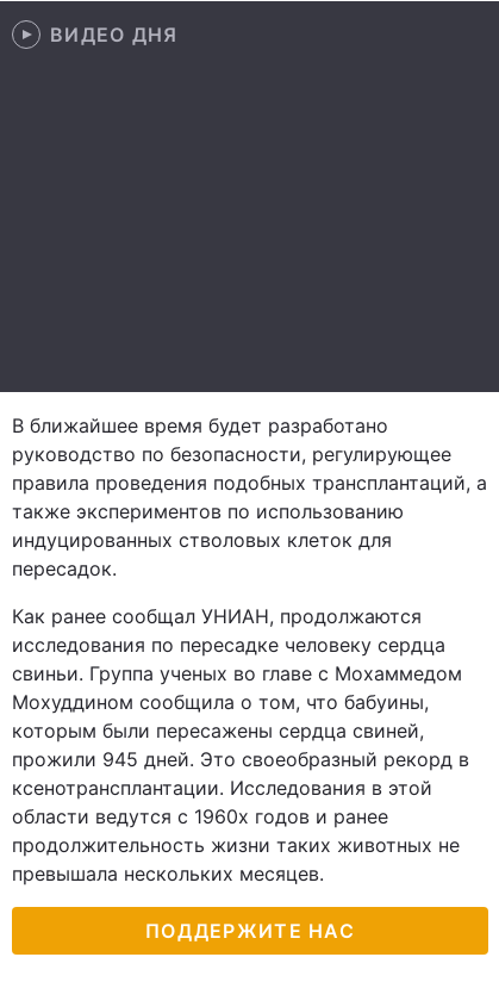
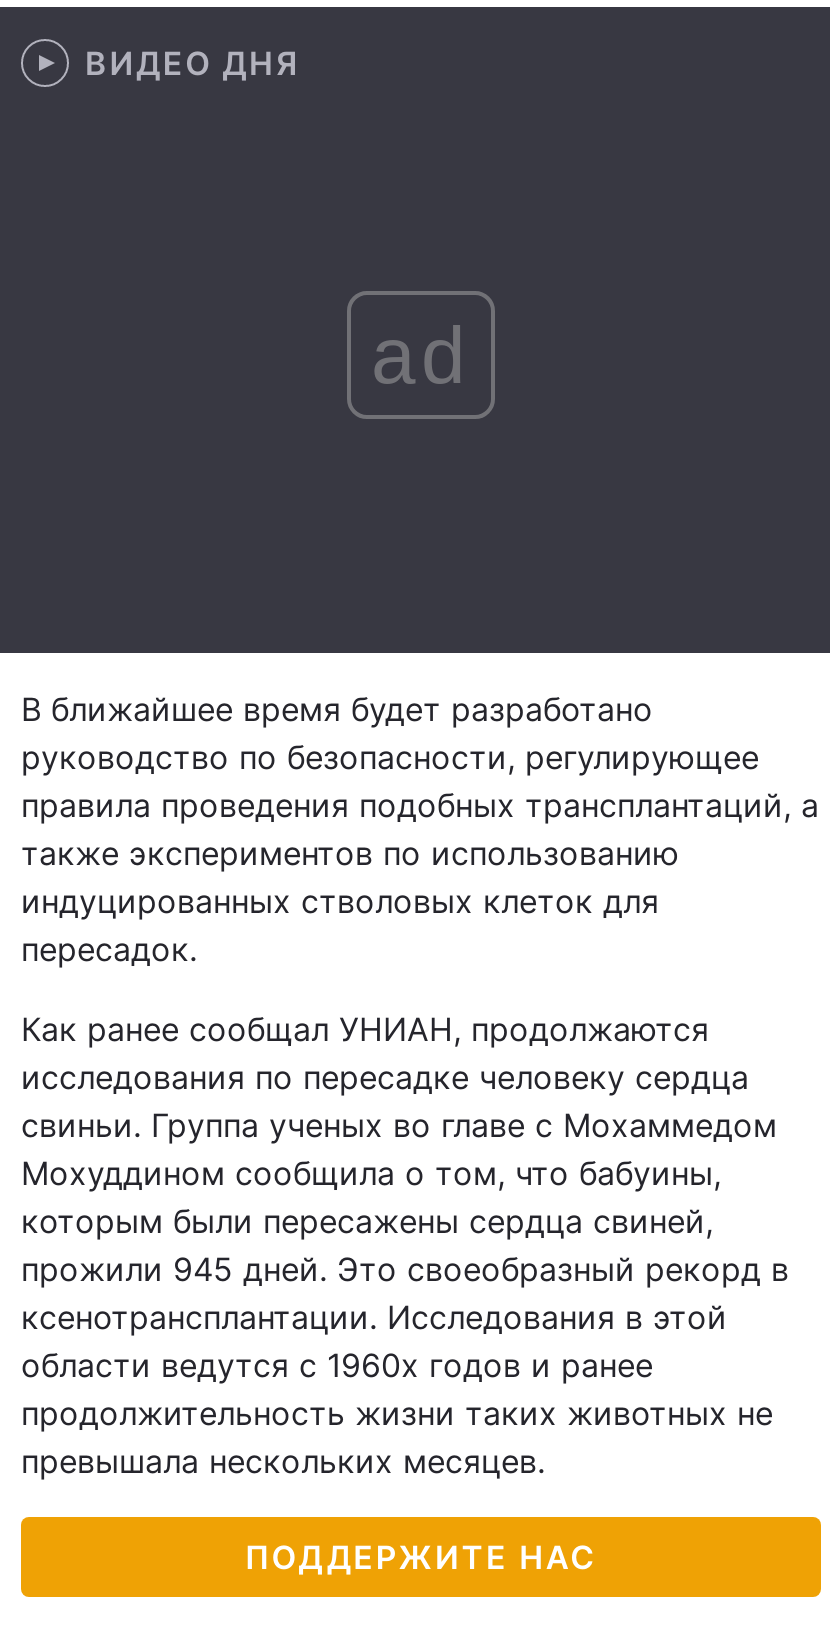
none -> [371,310,471,398] ad

